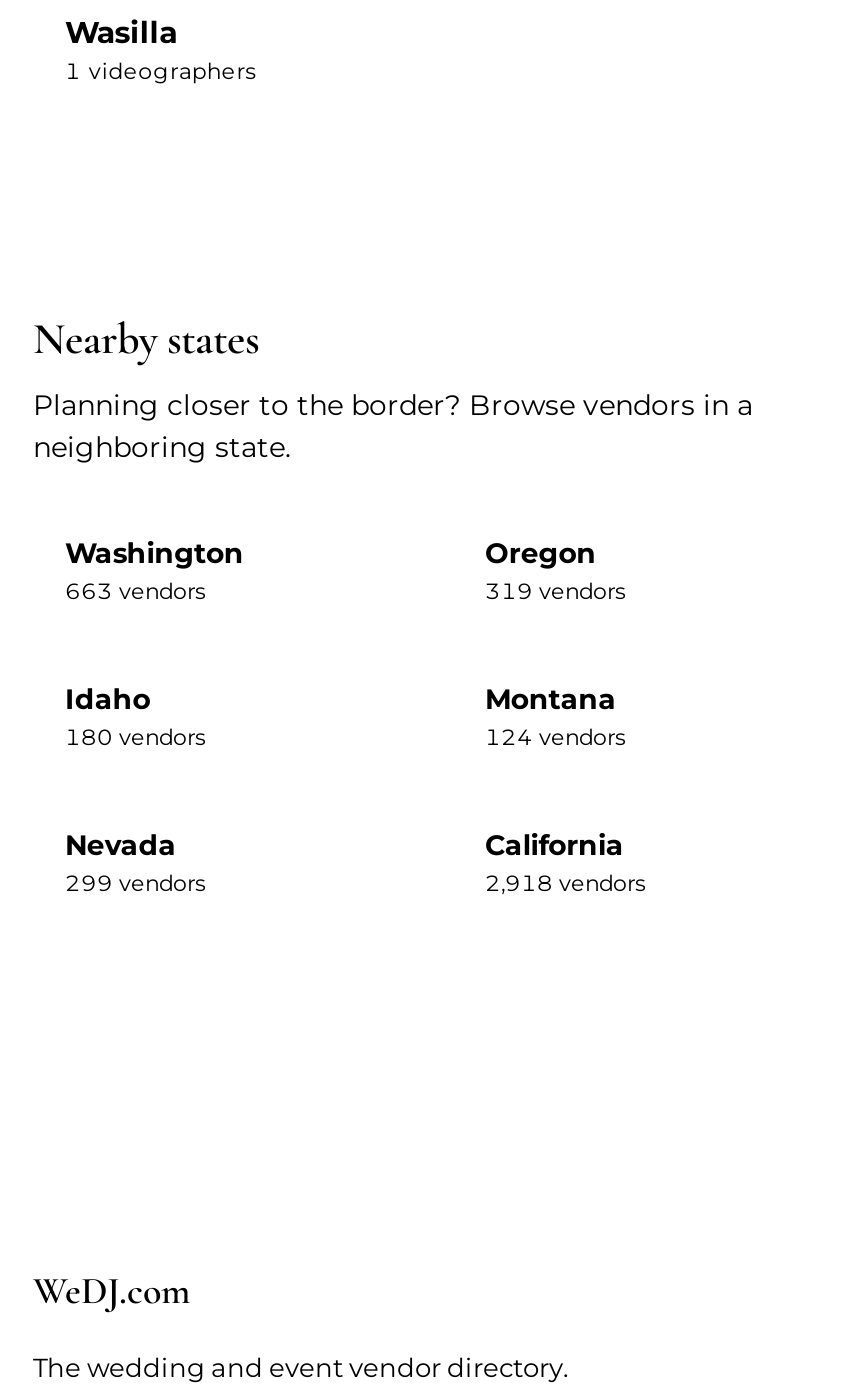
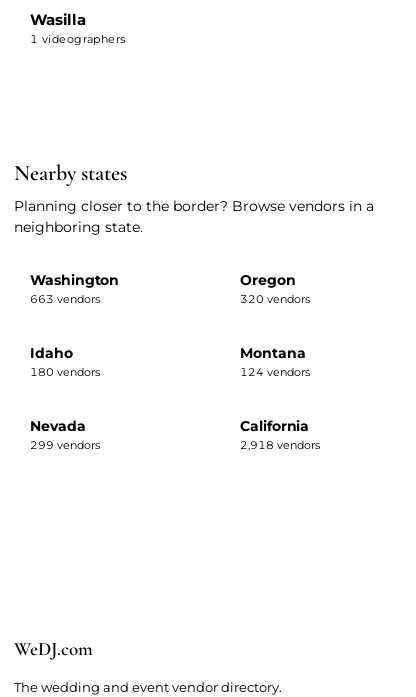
[485,576,625,604] 319 vendors -> [240,291,310,305] 320 vendors

